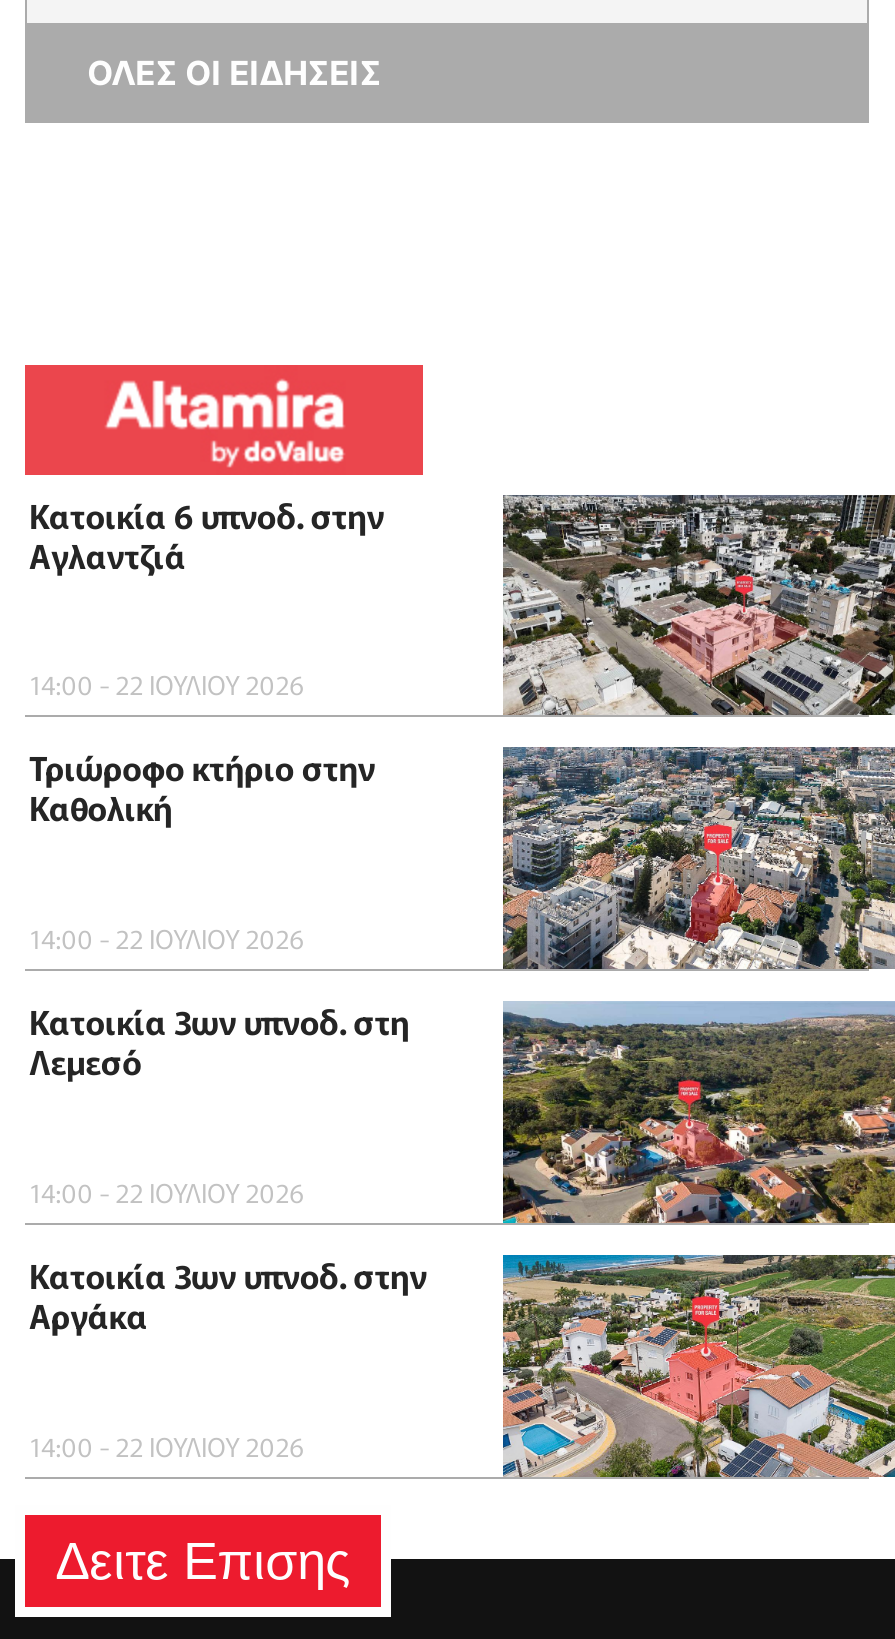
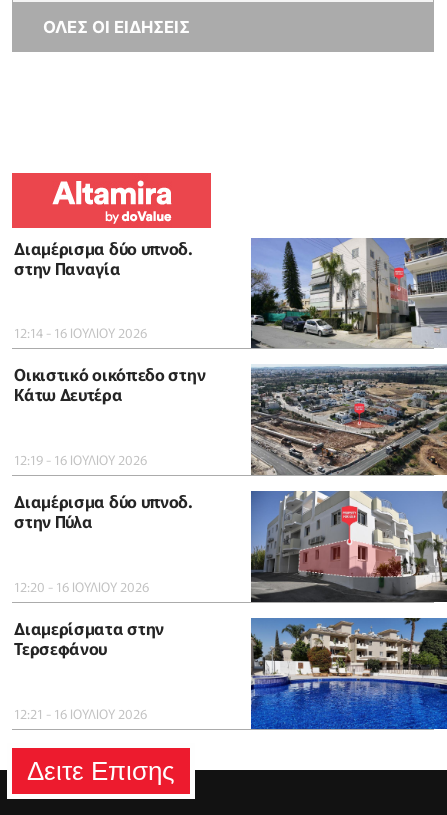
[29,490,384,578] Κατοικία 6 υπνοδ. στην | Αγλαντζιά -> [14,235,192,279] Διαμέρισμα δύο υπνοδ. | στην Παναγία
[501,493,889,717] [image] -> [250,237,444,349] [image]
[29,666,303,704] 14:00 - 22 ΙΟΥΛΙΟΥ 2026 -> [14,323,147,342] 12:14 - 16 ΙΟΥΛΙΟΥ 2026
[29,744,375,832] Τριώροφο κτήριο στην | Καθολική -> [14,362,205,406] Οικιστικό οικόπεδο στην | Κάτω Δευτέρα
[501,745,889,971] [image] -> [251,364,444,476] [image]
[29,920,303,958] 14:00 - 22 ΙΟΥΛΙΟΥ 2026 -> [14,450,147,469] 12:19 - 16 ΙΟΥΛΙΟΥ 2026
[29,998,409,1086] Κατοικία 3ων υπνοδ. στη | Λεμεσό -> [14,489,192,533] Διαμέρισμα δύο υπνοδ. | στην Πύλα
[501,1001,889,1225] [image] -> [250,491,444,603] [image]
[29,1174,303,1212] 14:00 - 22 ΙΟΥΛΙΟΥ 2026 -> [14,577,149,596] 12:20 - 16 ΙΟΥΛΙΟΥ 2026
[29,1252,427,1340] Κατοικία 3ων υπνοδ. στην | Αργάκα -> [14,616,164,660] Διαμερίσματα στην | Τερσεφάνου
[501,1253,889,1479] [image] -> [250,617,444,730] [image]
[29,1427,303,1465] 14:00 - 22 ΙΟΥΛΙΟΥ 2026 -> [14,704,147,723] 12:21 - 16 ΙΟΥΛΙΟΥ 2026

